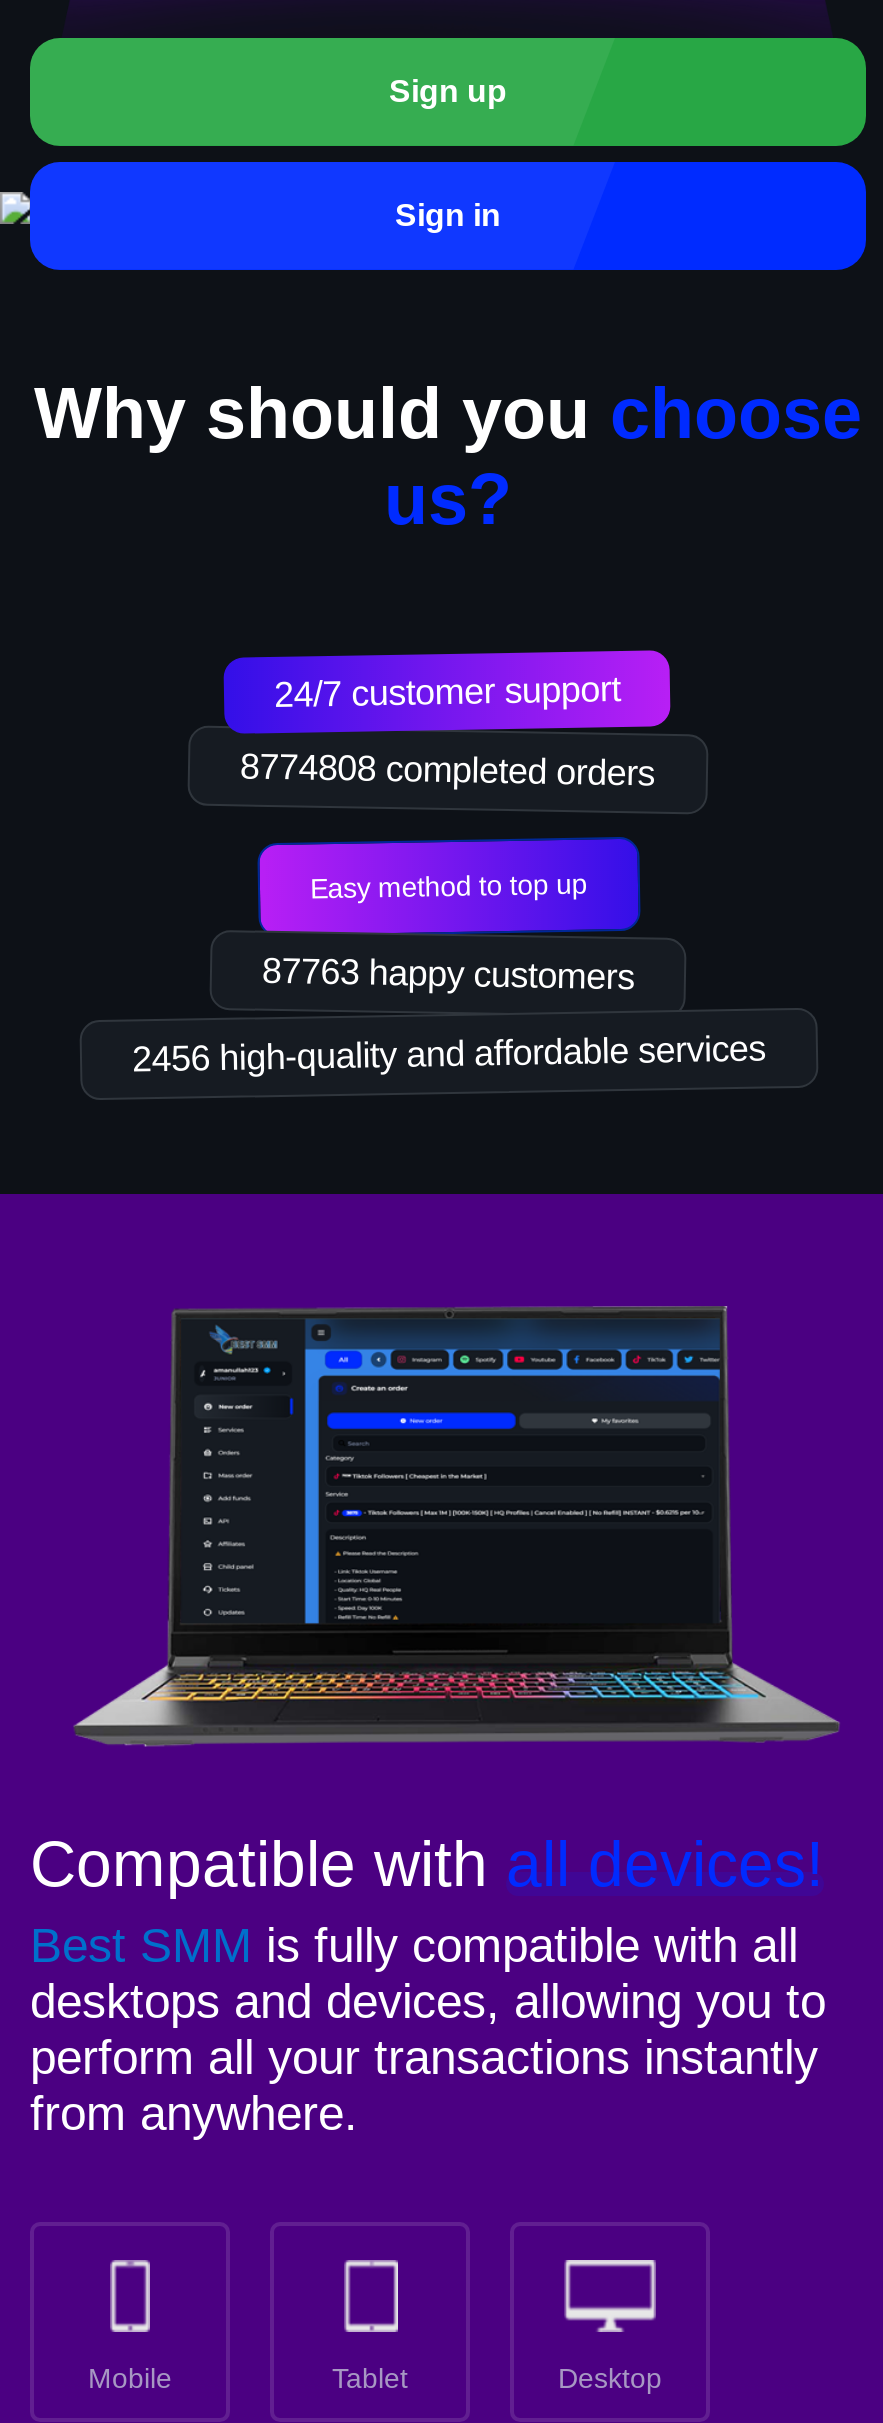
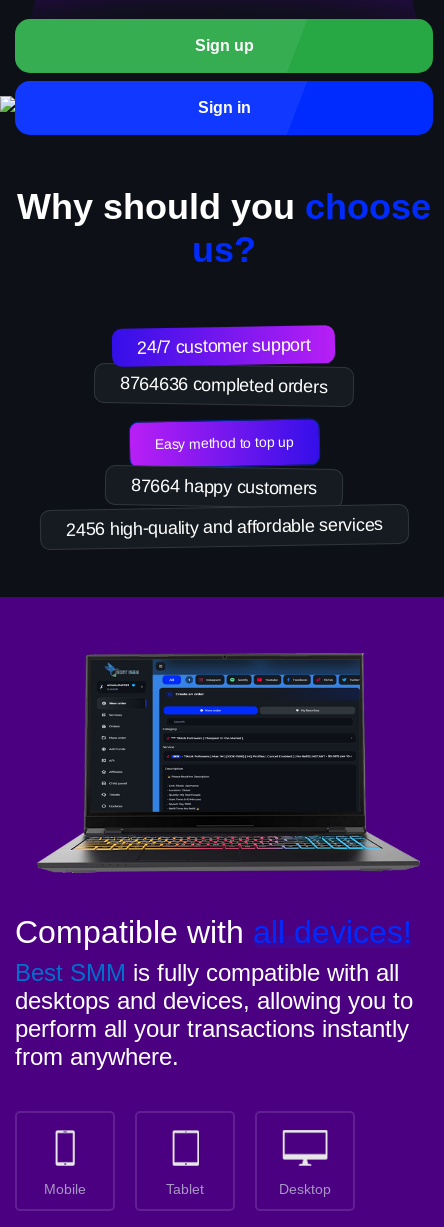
[240,746,656,793] 8774808 completed orders -> [120,373,328,396] 8764636 completed orders
[261,950,635,997] 87763 happy customers -> [131,475,317,498] 87664 happy customers

